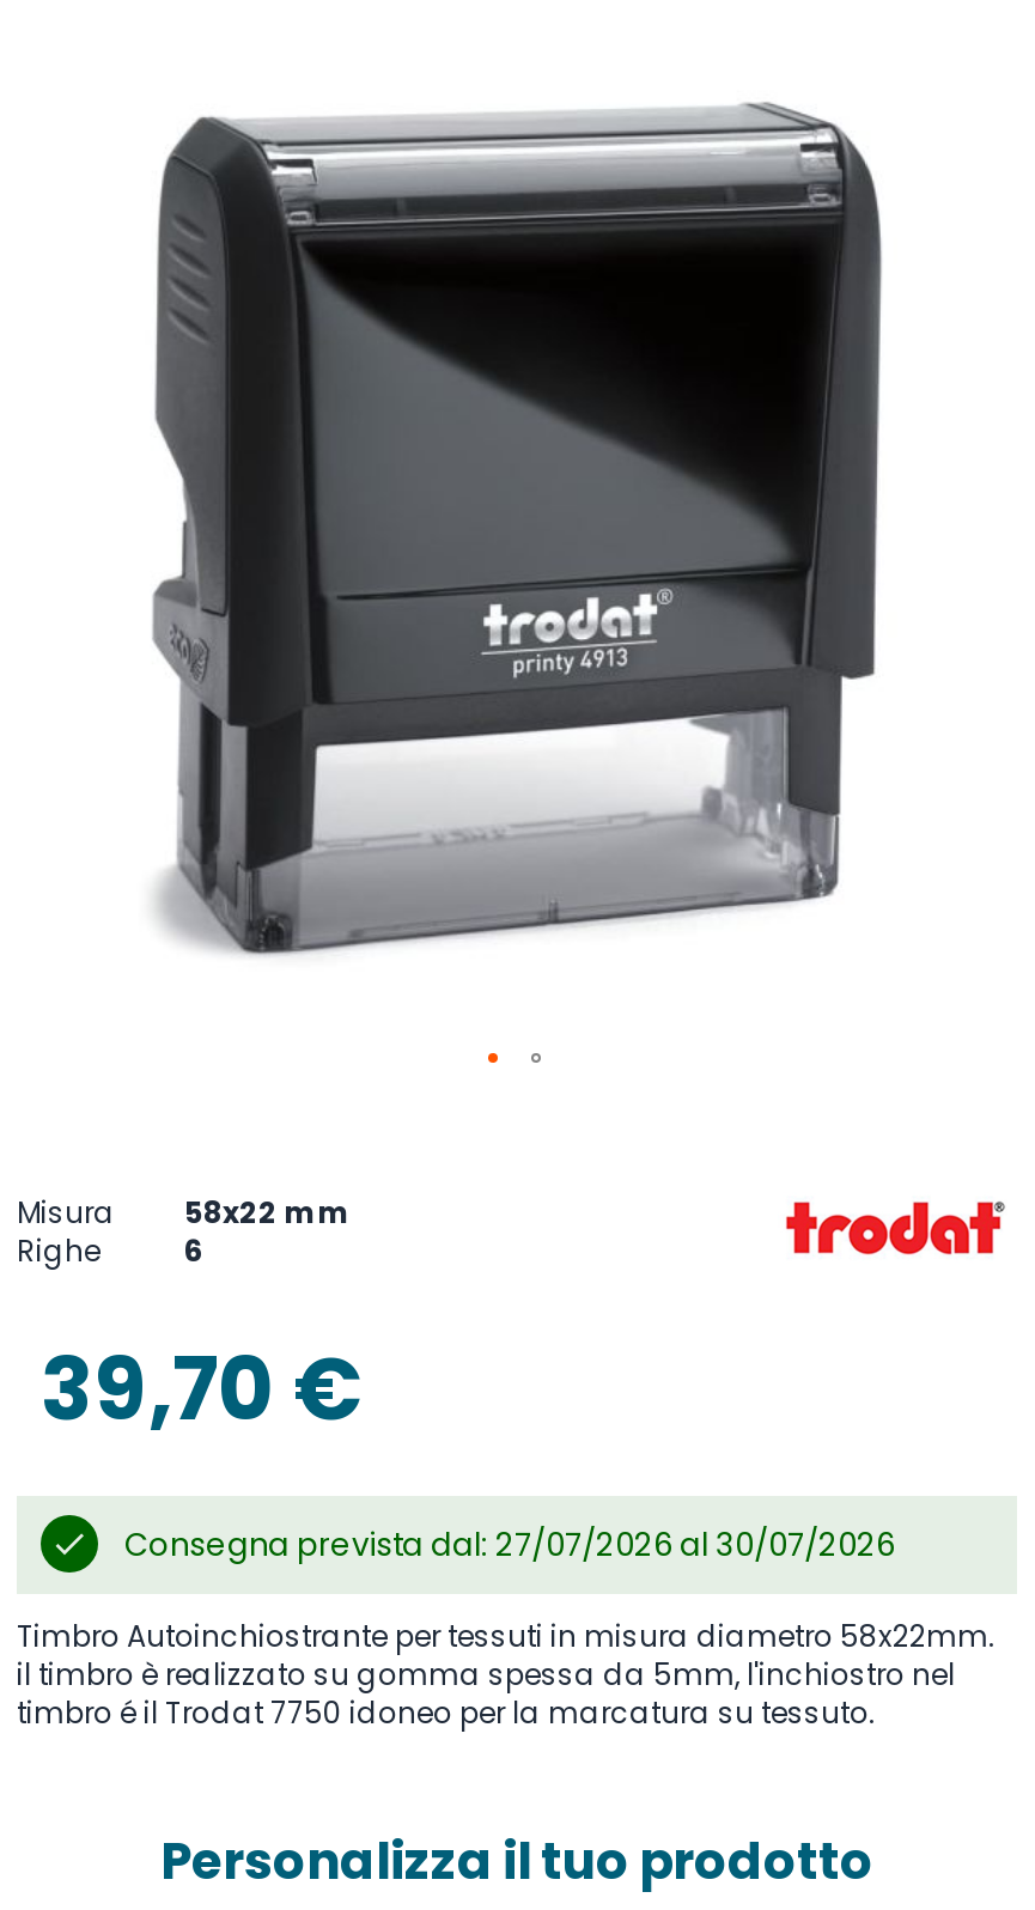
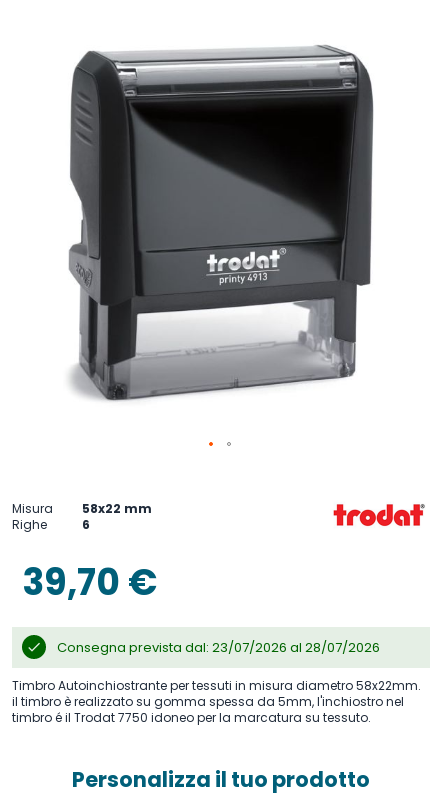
[124,1522,895,1567] Consegna prevista dal: 27/07/2026 al 30/07/2026 -> [57,638,380,657] Consegna prevista dal: 23/07/2026 al 28/07/2026

